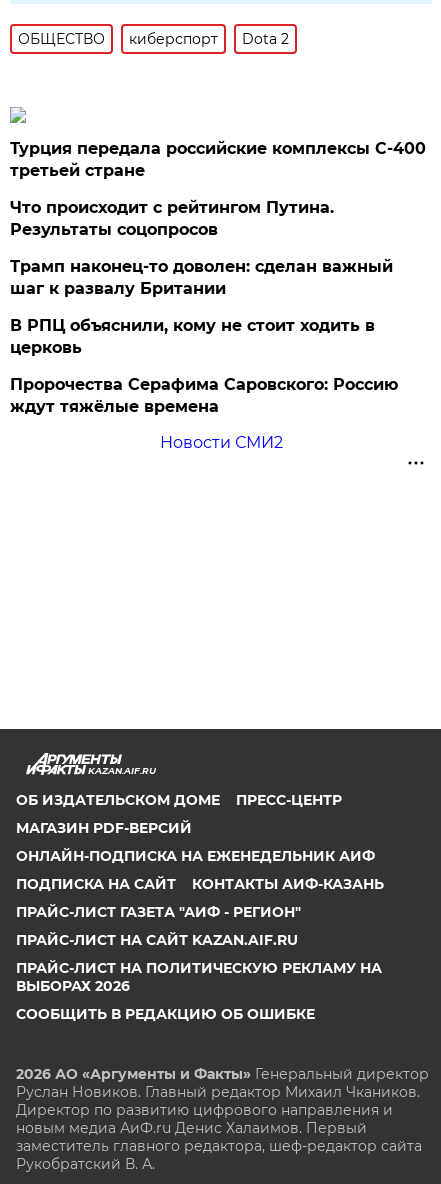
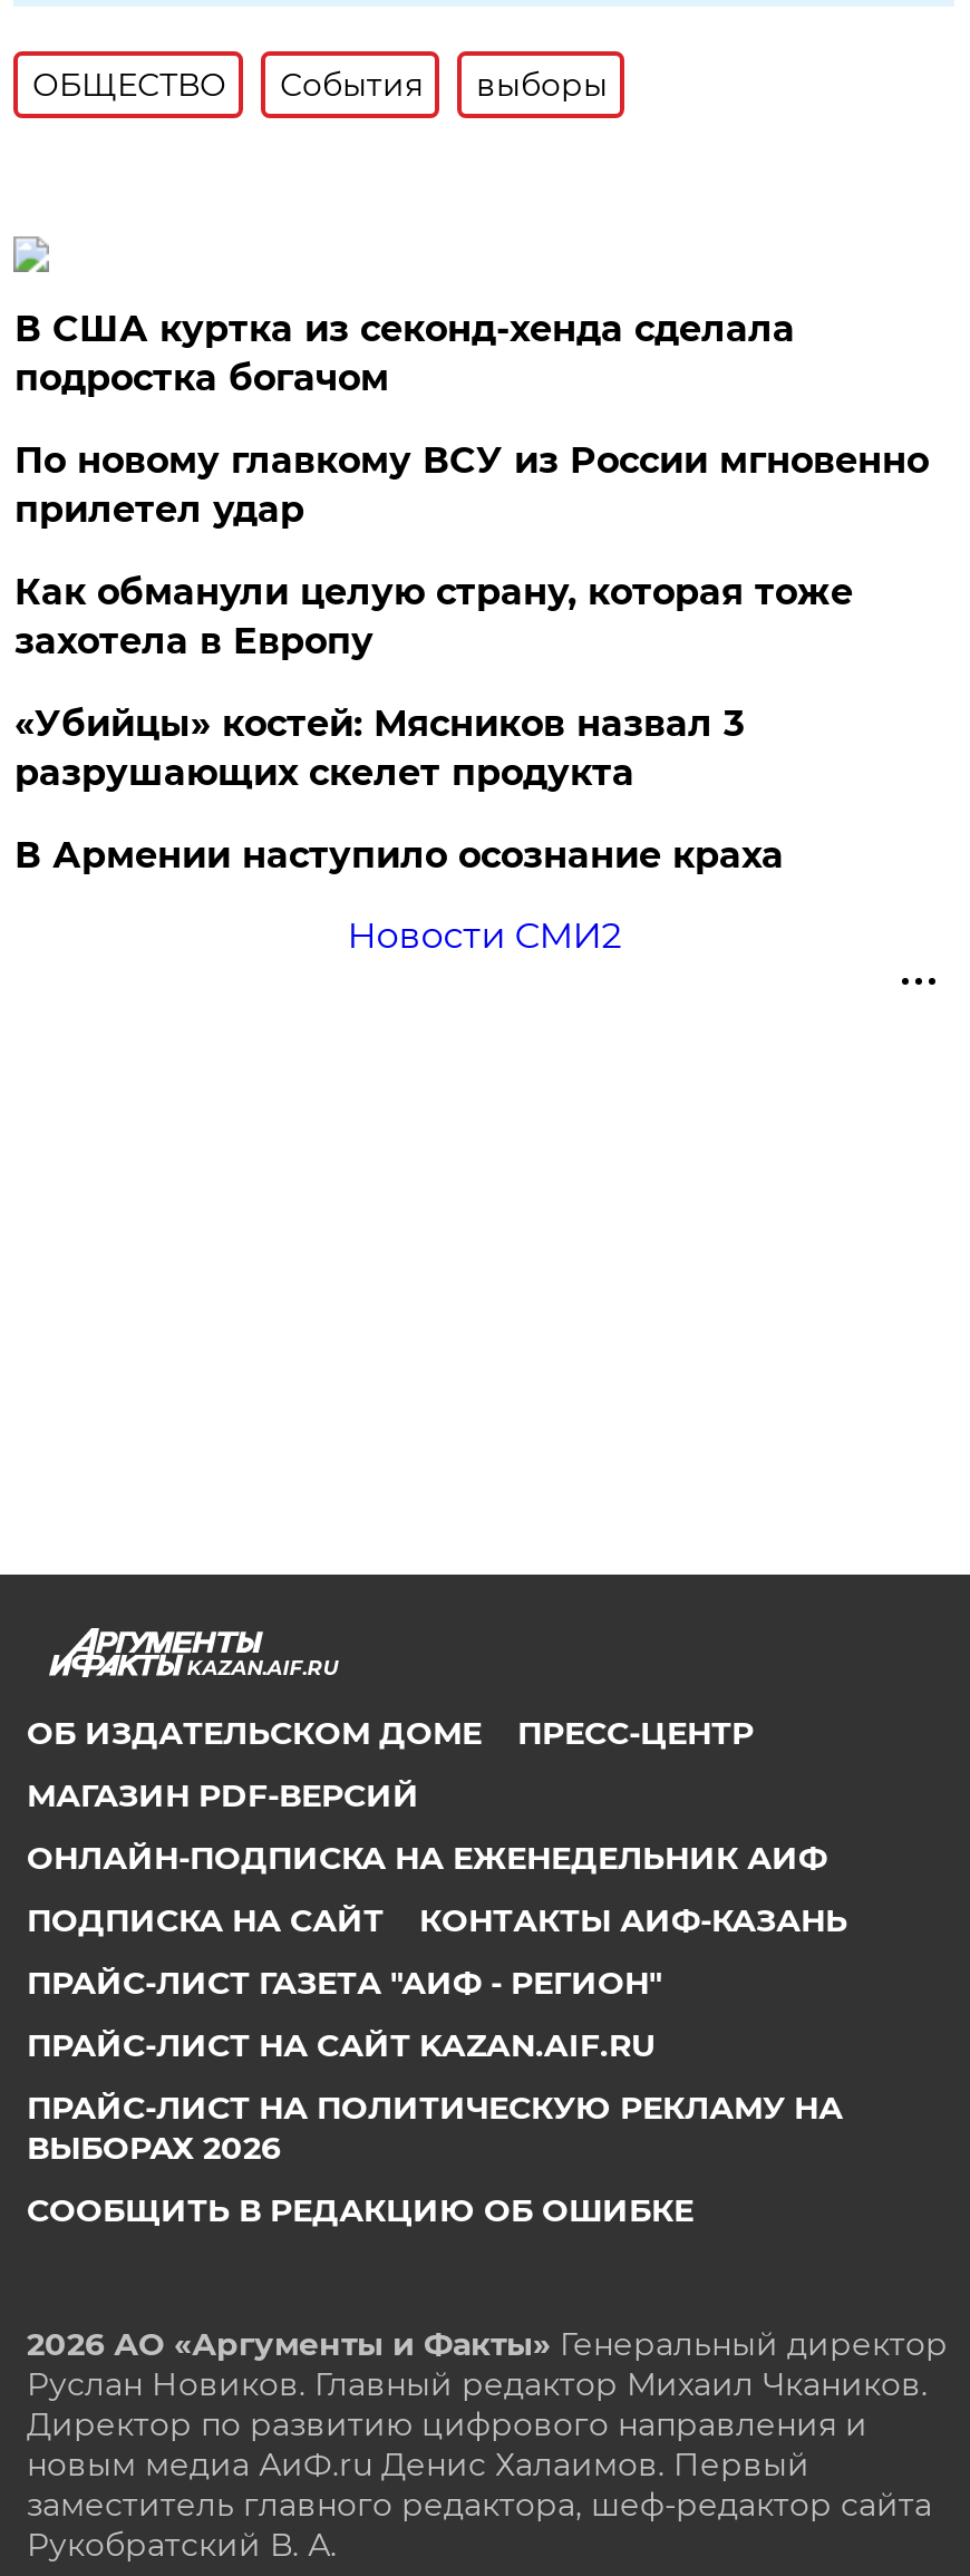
[129,30,289,48] киберспорт | Dota 2 -> [280,64,607,105] События | выборы
[10,139,426,180] Турция передала российские комплексы С-400 | третьей стране -> [14,308,795,399] В США куртка из секонд-хенда сделала | подростка богачом
[10,198,334,239] Что происходит с рейтингом Путина. | Результаты соцопросов -> [14,439,929,531] По новому главкому ВСУ из России мгновенно | прилетел удар
[10,257,393,298] Трамп наконец-то доволен: сделан важный | шаг к развалу Британии -> [14,571,853,662] Как обманули целую страну, которая тоже | захотела в Европу
[10,316,375,357] В РПЦ объяснили, кому не стоит ходить в | церковь -> [14,702,743,794] «Убийцы» костей: Мясников назвал 3 | разрушающих скелет продукта
[10,375,398,416] Пророчества Серафима Саровского: Россию | ждут тяжёлые времена -> [14,834,784,876] В Армении наступило осознание краха

